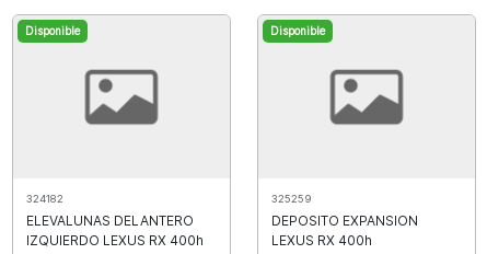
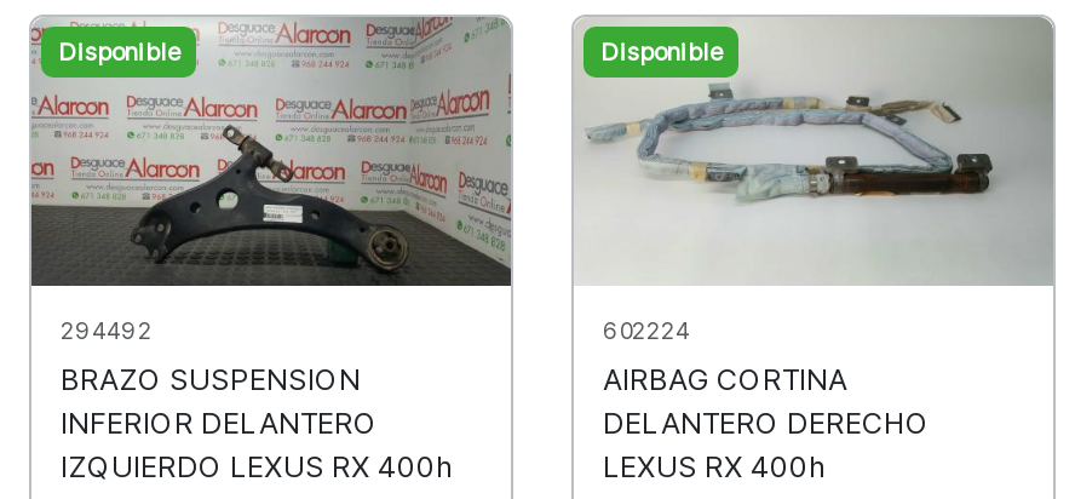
[13,15,230,137] [image] -> [29,15,513,288] [image]
[259,15,475,136] [image] -> [574,15,1056,286] [image]
[26,192,63,204] 324182 -> [61,318,153,345] 294492
[271,192,312,204] 325259 -> [603,318,690,345] 602224
[26,212,194,228] ELEVALUNAS DELANTERO -> [61,362,378,442] BRAZO SUSPENSION | INFERIOR DELANTERO
[271,212,418,228] DEPOSITO EXPANSION -> [603,362,930,442] AIRBAG CORTINA | DELANTERO DERECHO

